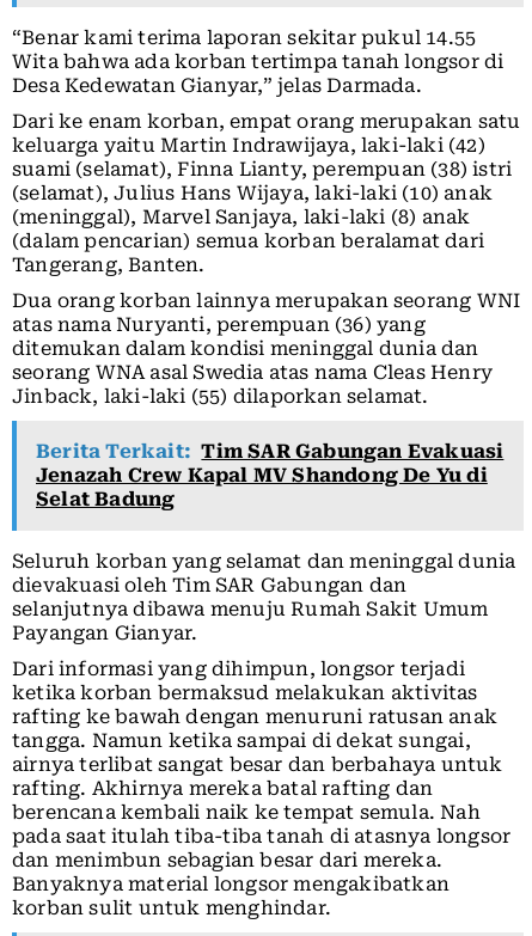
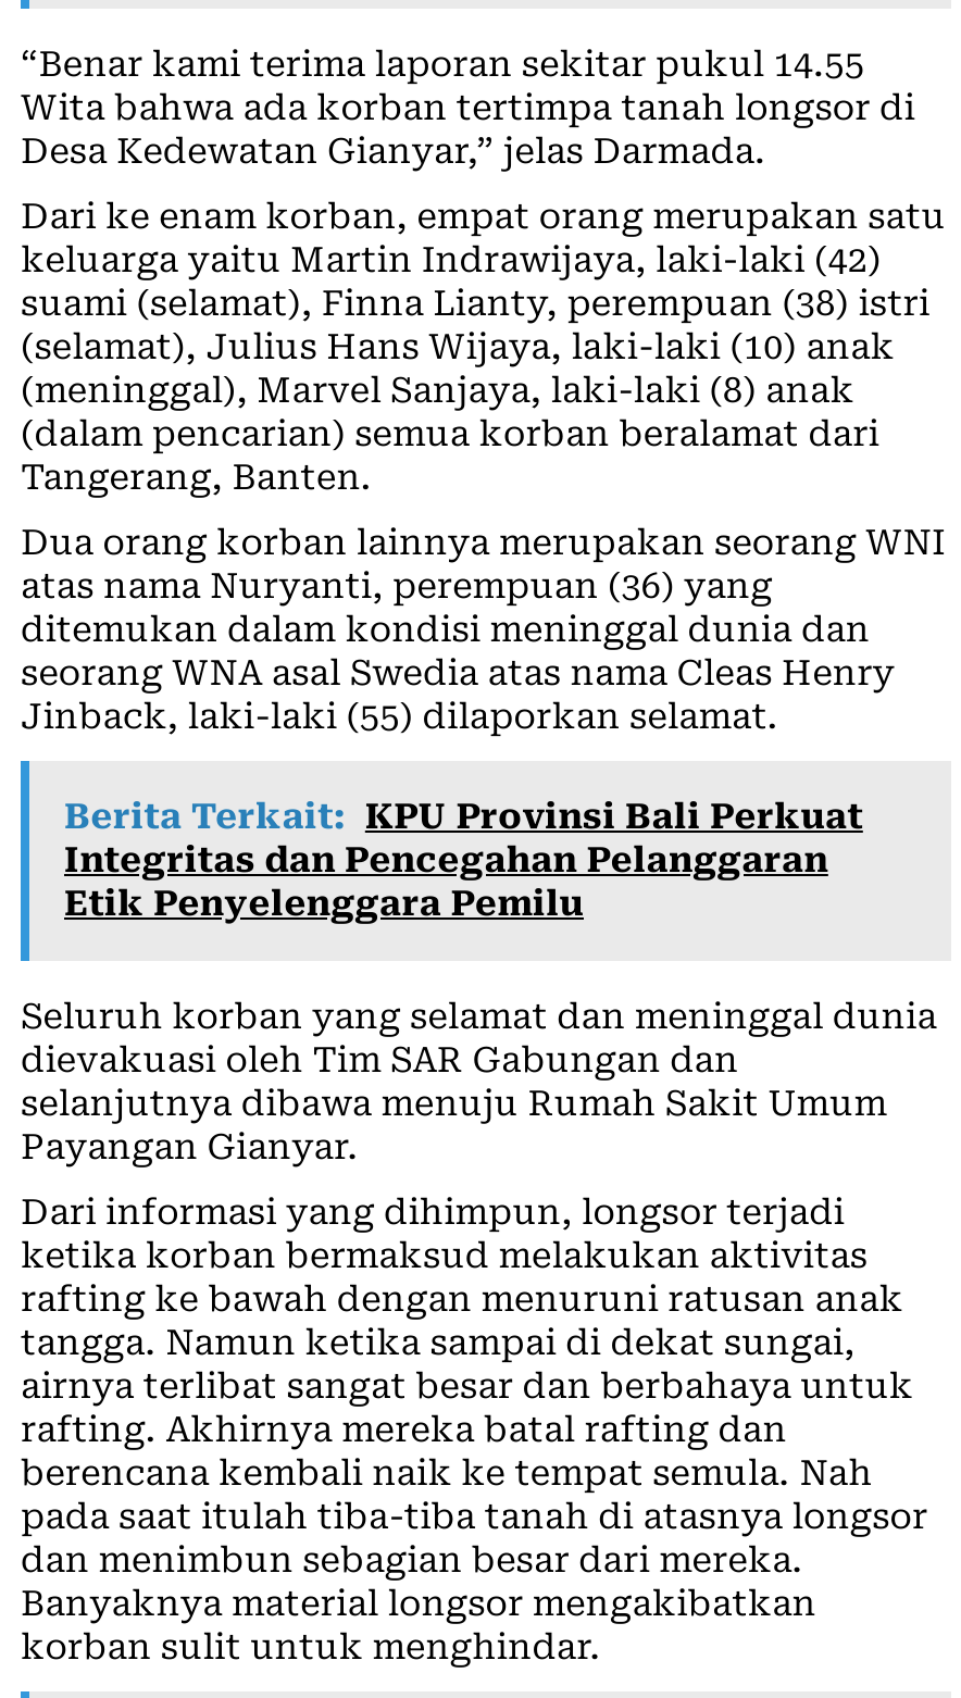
[36,440,504,511] Berita Terkait: Tim SAR Gabungan Evakuasi | Jenazah Crew Kapal MV Shandong De Yu di | Selat Badung -> [64,796,863,924] Berita Terkait: KPU Provinsi Bali Perkuat | Integritas dan Pencegahan Pelanggaran | Etik Penyelenggara Pemilu

